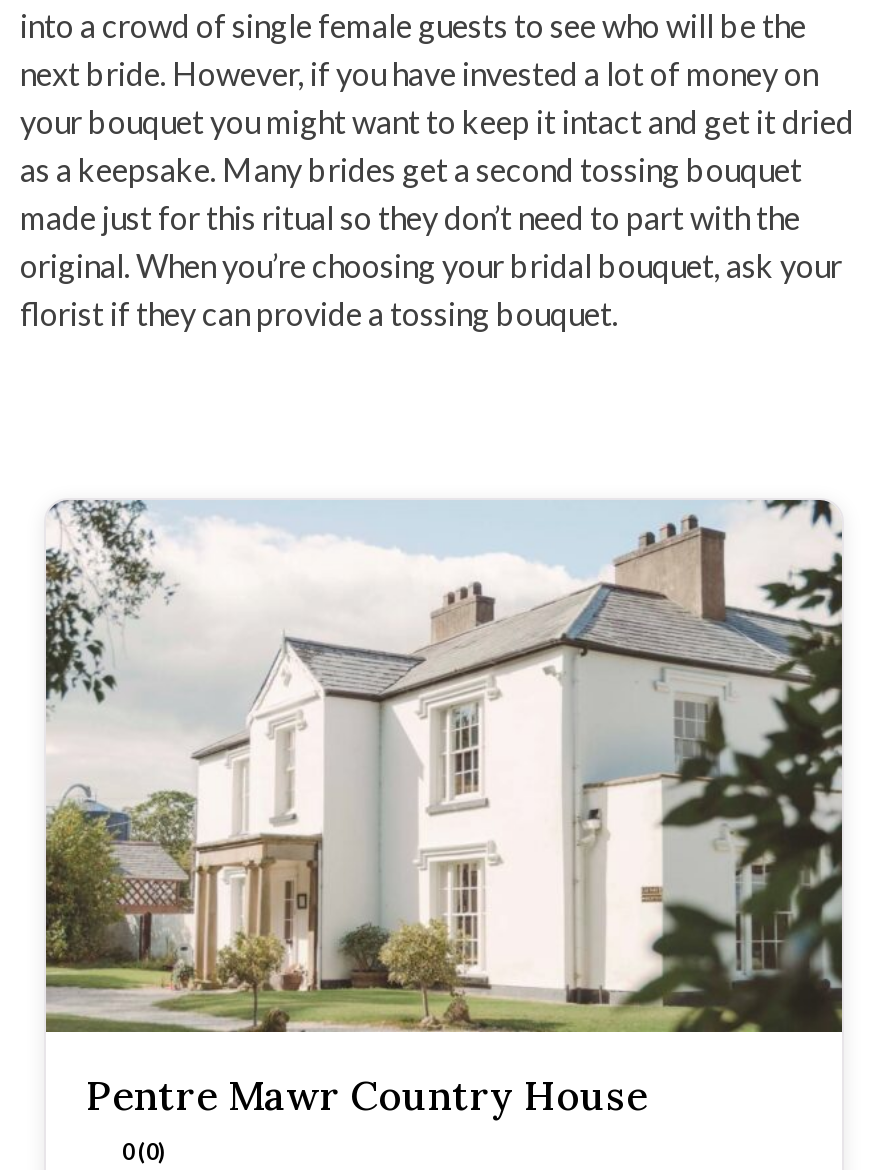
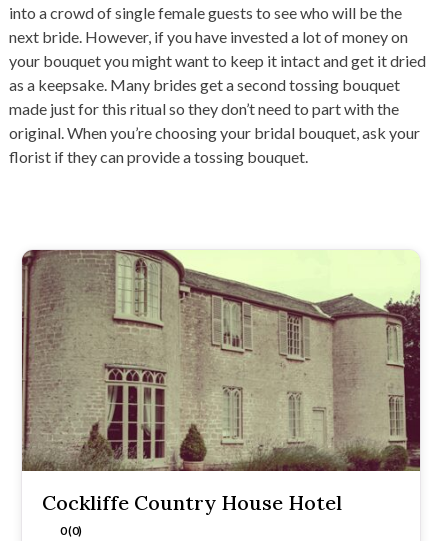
[46,498,844,1119] [image] | Pentre Mawr Country House -> [21,249,420,515] [image] | Cockliffe Country House Hotel

